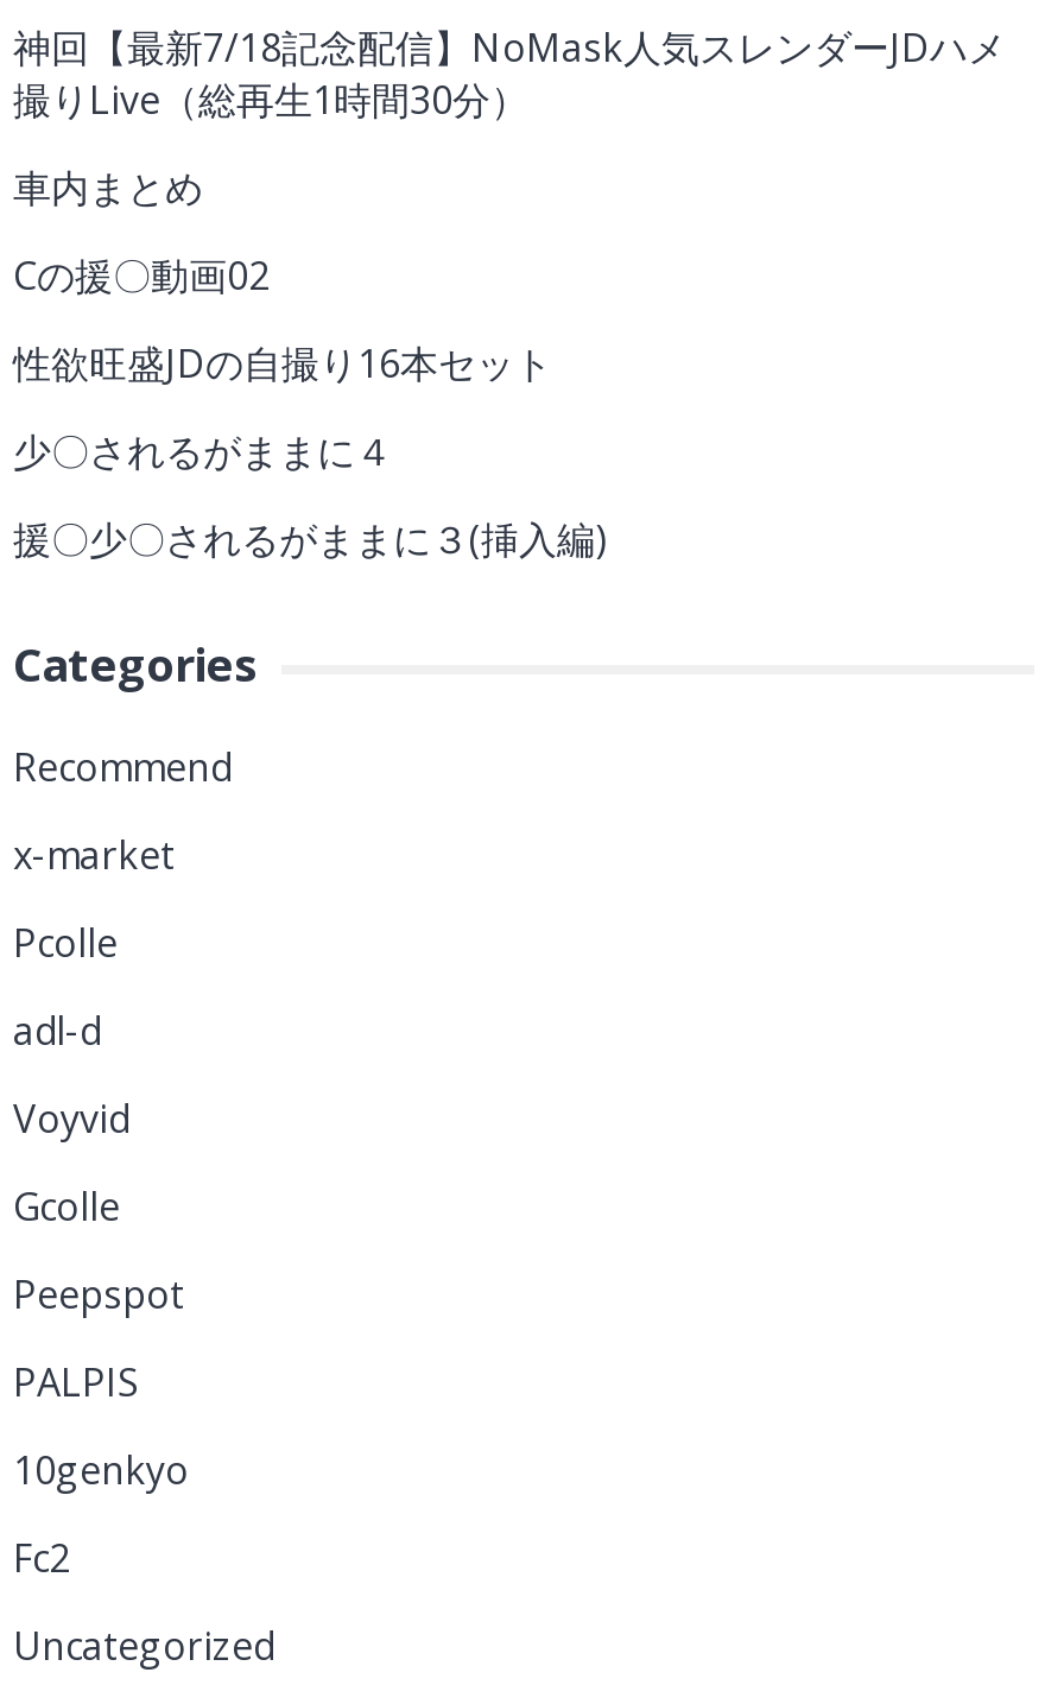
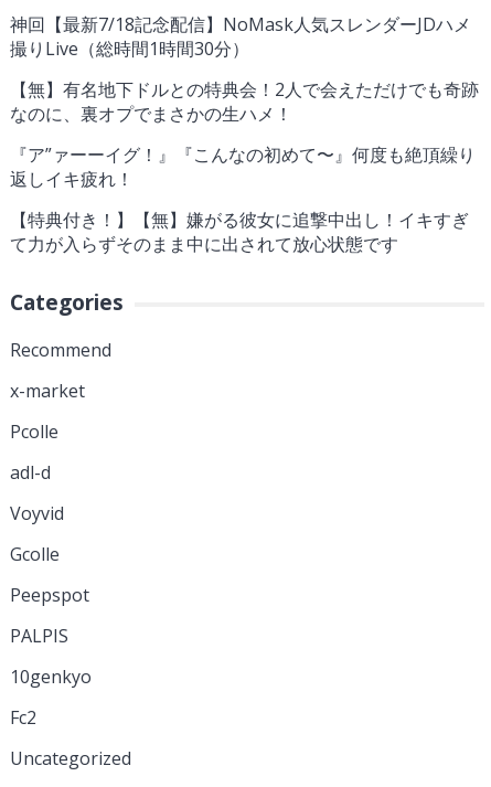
[13,73,607,565] 撮りLive（総再生1時間30分） | 車内まとめ | Cの援〇動画02 | 性欲旺盛JDの自撮り16本セット | 少〇されるがままに４ | 援〇少〇されるがままに３(挿入編) -> [10,36,479,256] 撮りLive（総時間1時間30分） | 【無】有名地下ドルとの特典会！2人で会えただけでも奇跡 | なのに、裏オプでまさかの生ハメ！ | 『ア”ァーーイグ！』『こんなの初めて〜』何度も絶頂繰り | 返しイキ疲れ！ | 【特典付き！】【無】嫌がる彼女に追撃中出し！イキすぎ | て力が入らずそのまま中に出されて放心状態です

